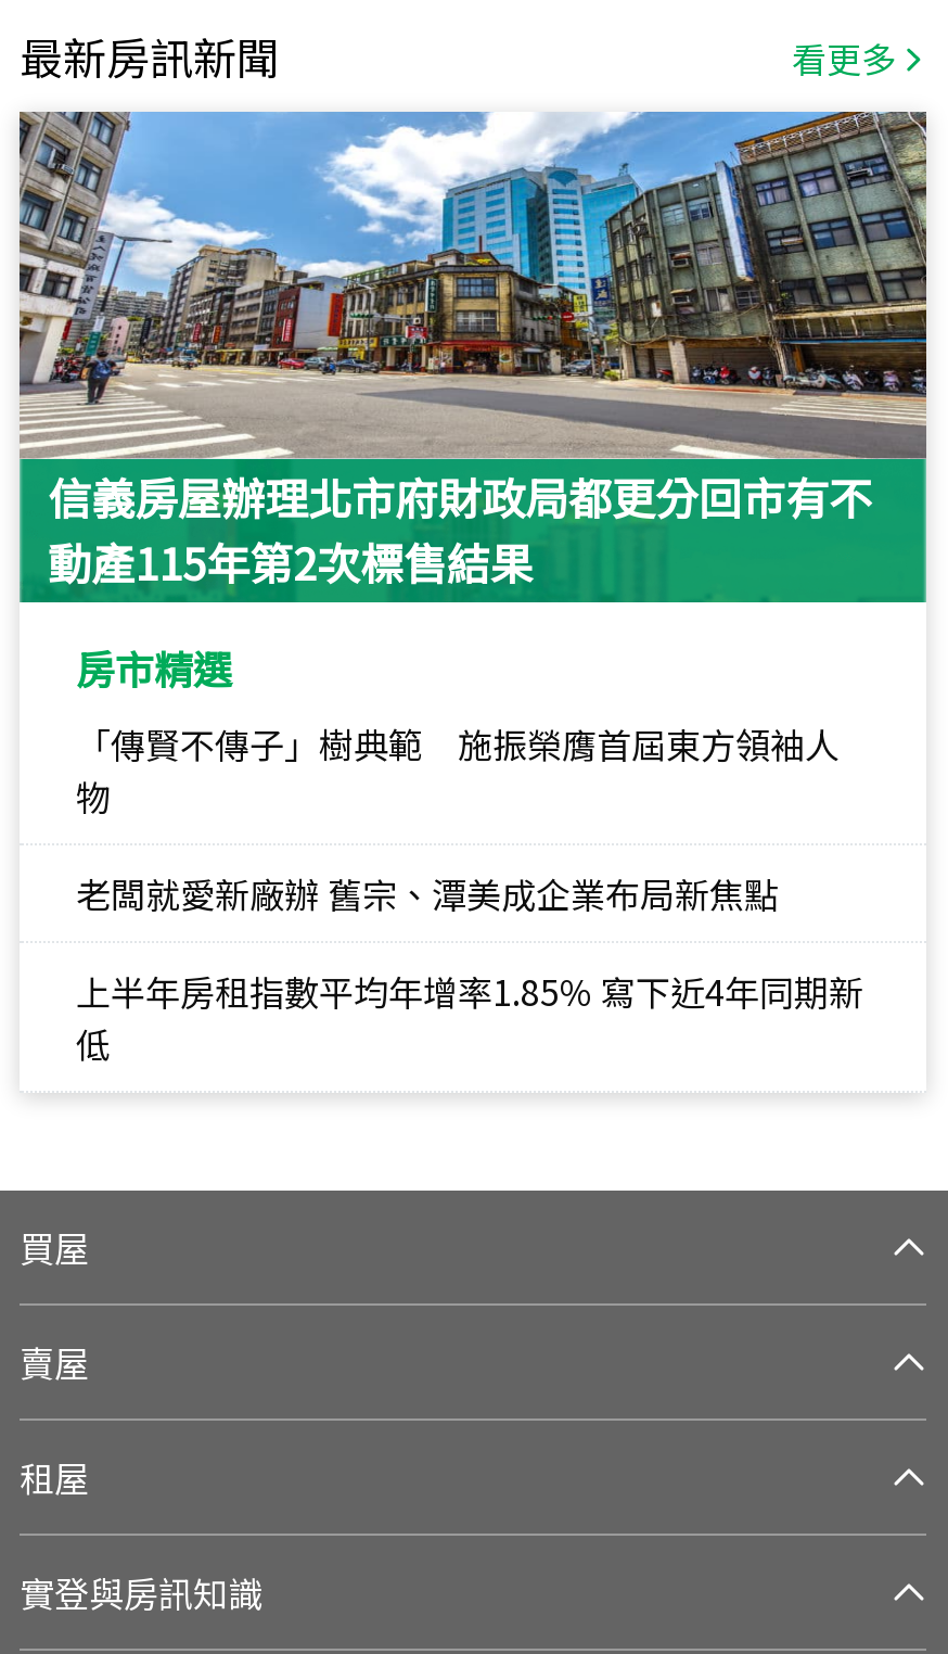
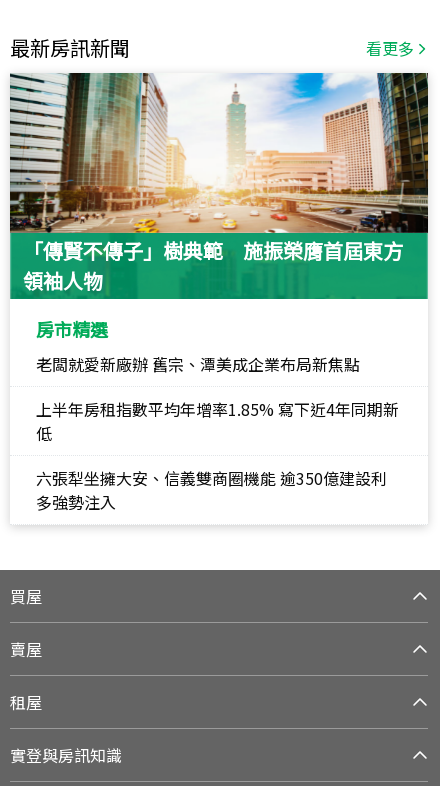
[17,110,926,594] [image] | 信義房屋辦理北市府財政局都更分回市有不 | 動產115年第2次標售結果 -> [9,72,429,295] [image] | 「傳賢不傳子」樹典範 施振榮膺首屆東方 | 領袖人物
[76,717,840,822] 「傳賢不傳子」樹典範 施振榮膺首屆東方領袖人 | 物 -> none
moved [76,867,779,1069] -> [36,352,360,445]: 老闆就愛新廠辦 舊宗、潭美成企業布局新焦點 | 低
none -> [36,466,387,514] 六張犁坐擁大安、信義雙商圈機能 逾350億建設利 | 多強勢注入

